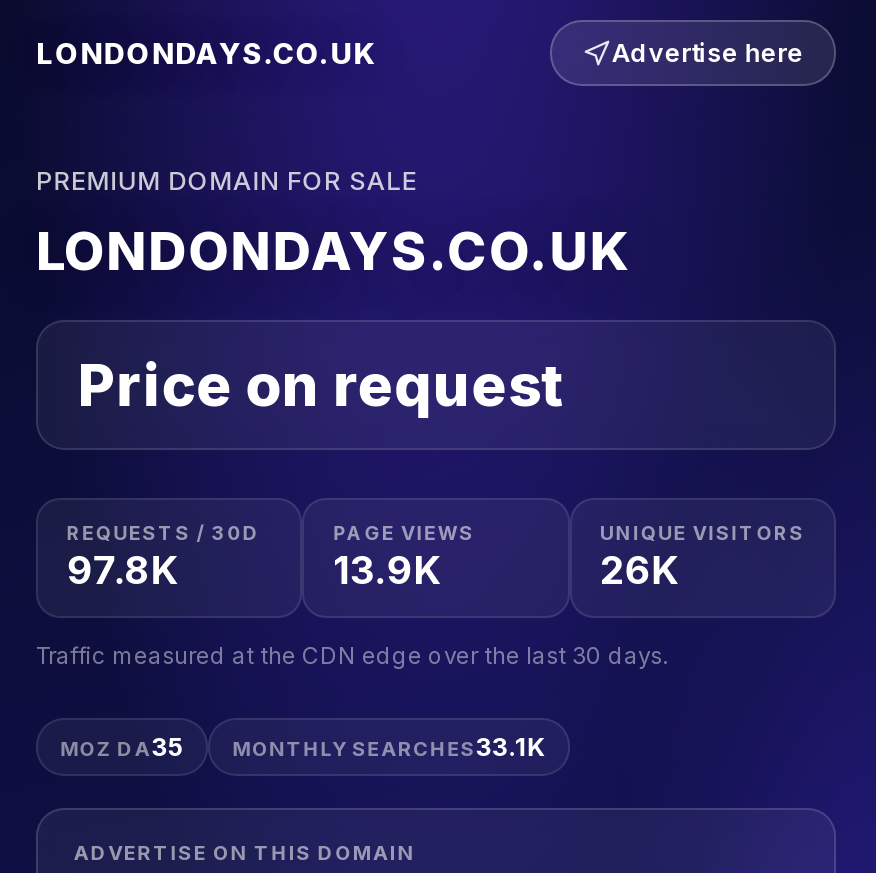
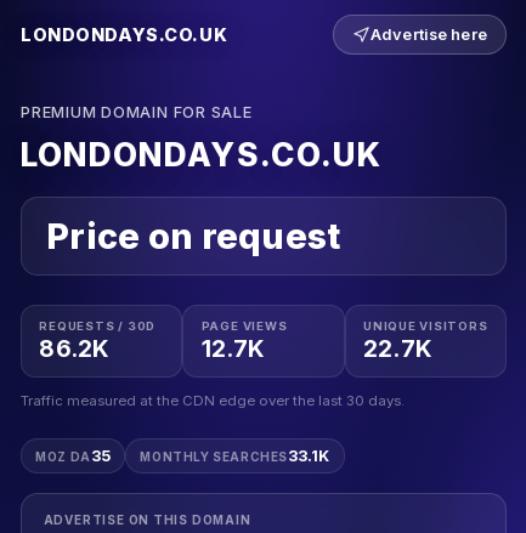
[67,547,179,595] 97.8K -> [39,334,110,364] 86.2K
[333,547,441,595] 13.9K -> [201,334,266,364] 12.7K
[600,547,679,595] 26K -> [363,334,432,364] 22.7K

